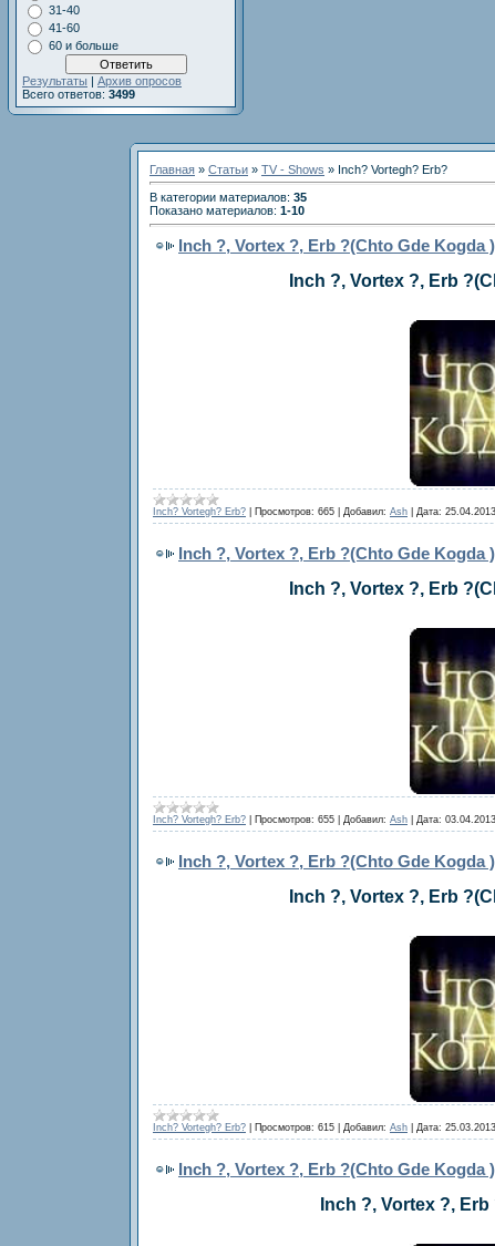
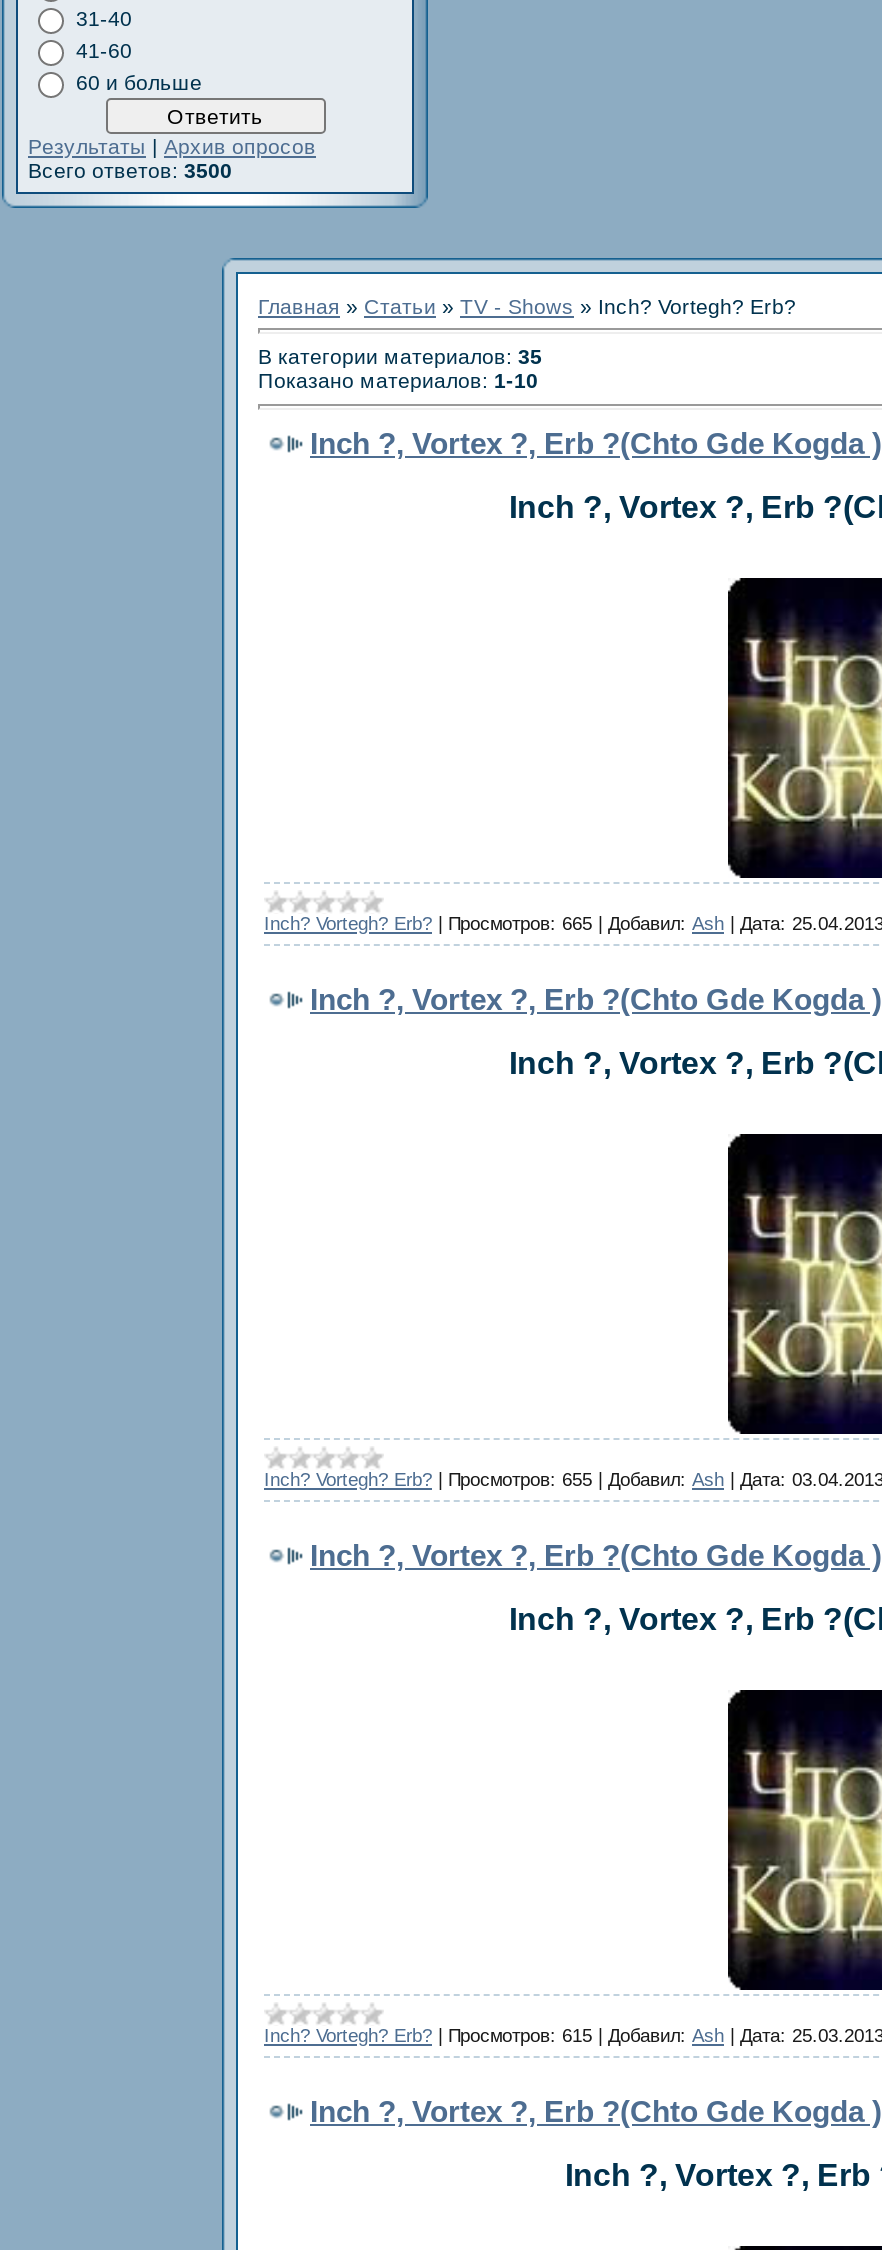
[22,87,135,101] Всего ответов:3499 -> [28,158,232,182] Всего ответов:3500

